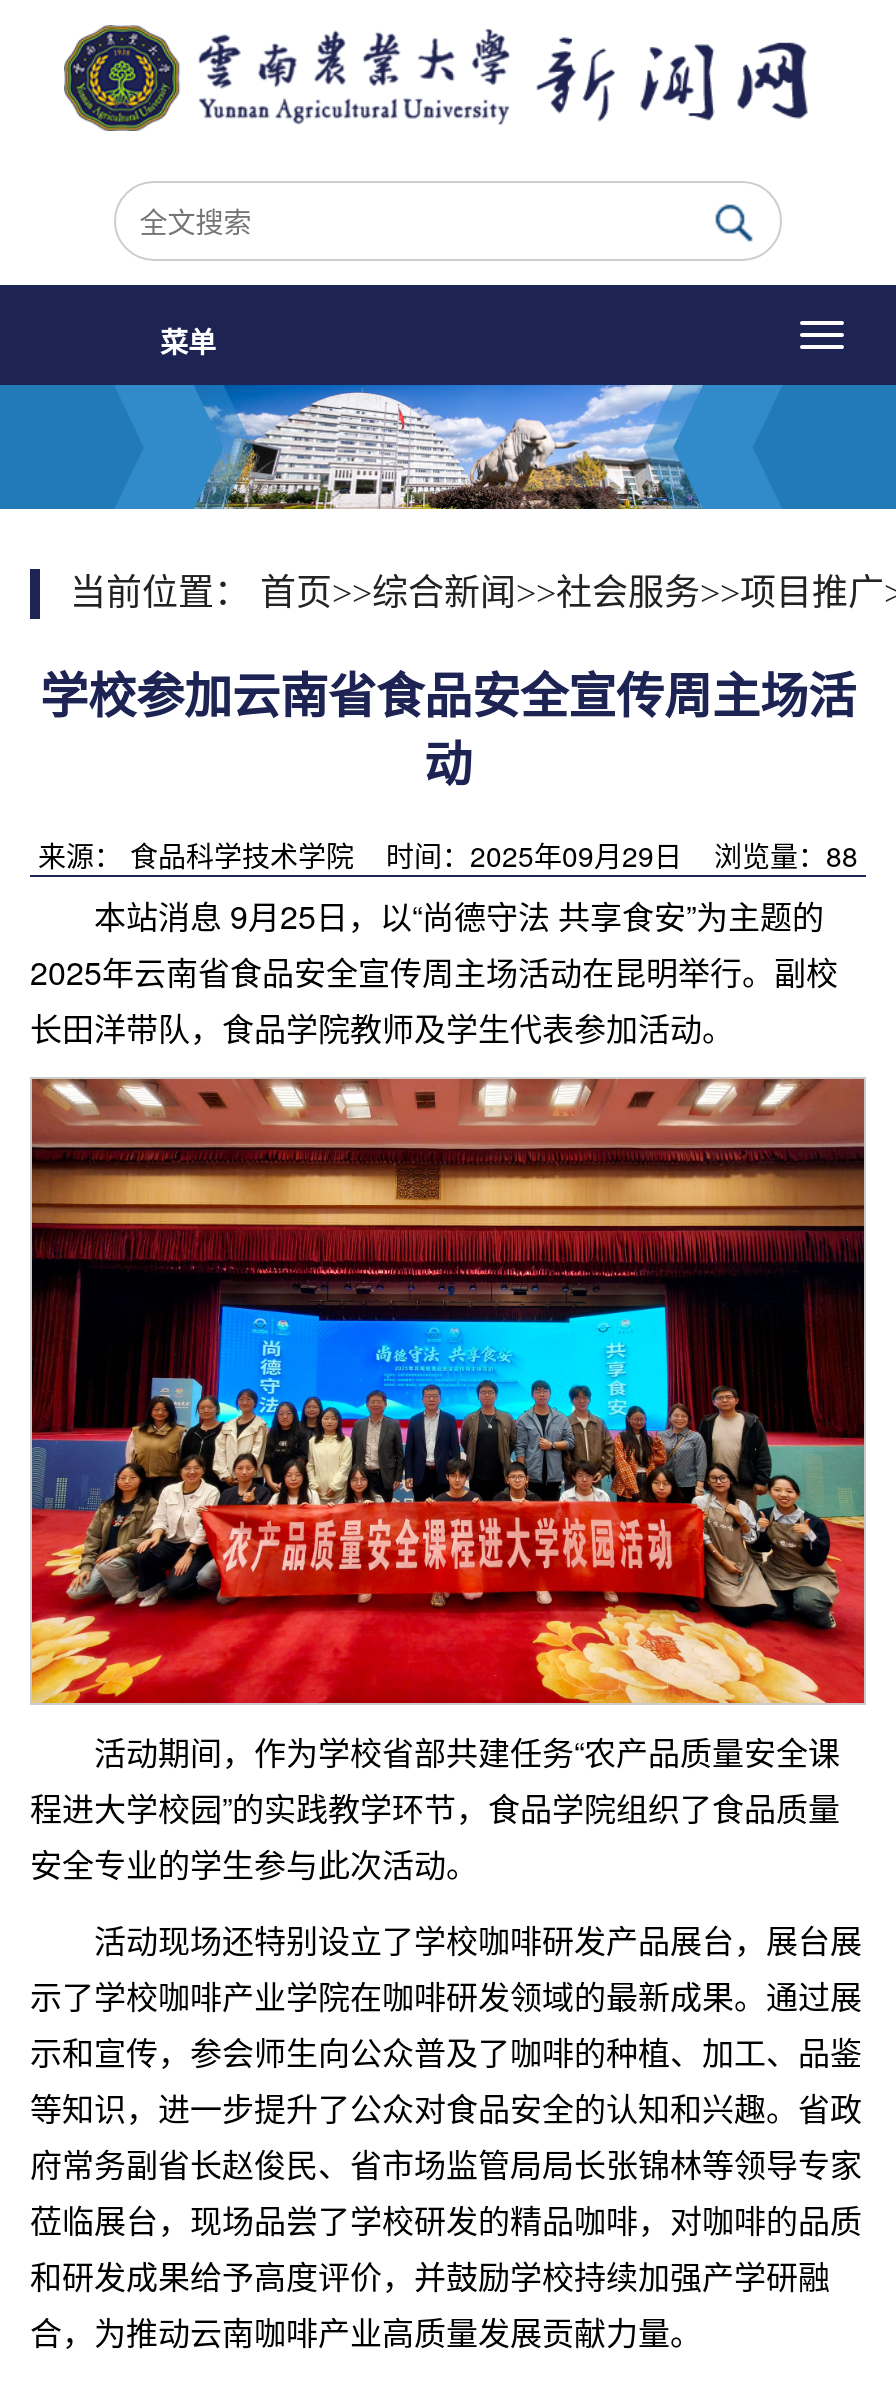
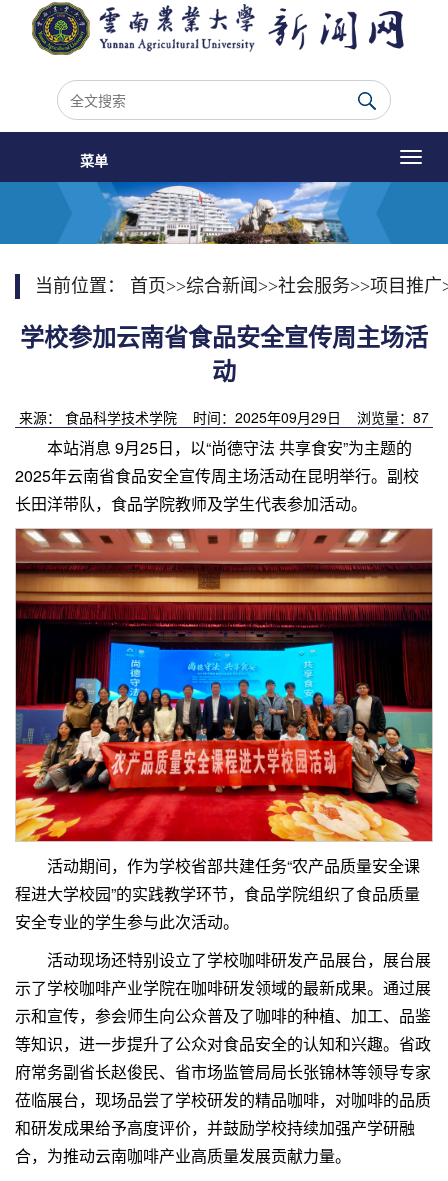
[38,835,858,875] 来源： 食品科学技术学院 时间：2025年09月29日 浏览量：88 -> [19,407,429,427] 来源： 食品科学技术学院 时间：2025年09月29日 浏览量：87

